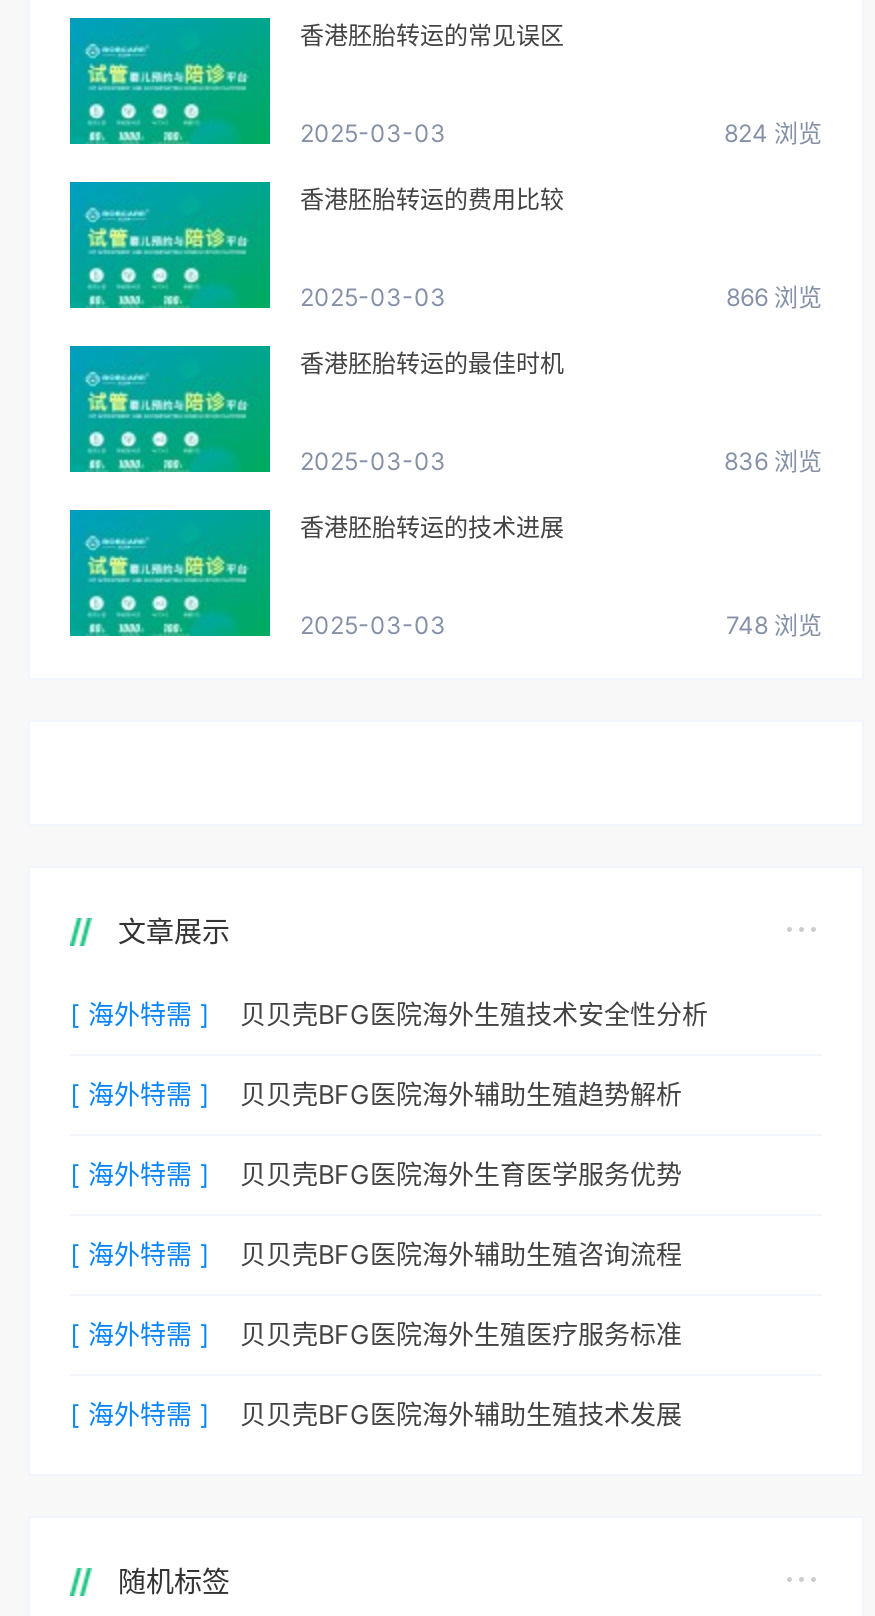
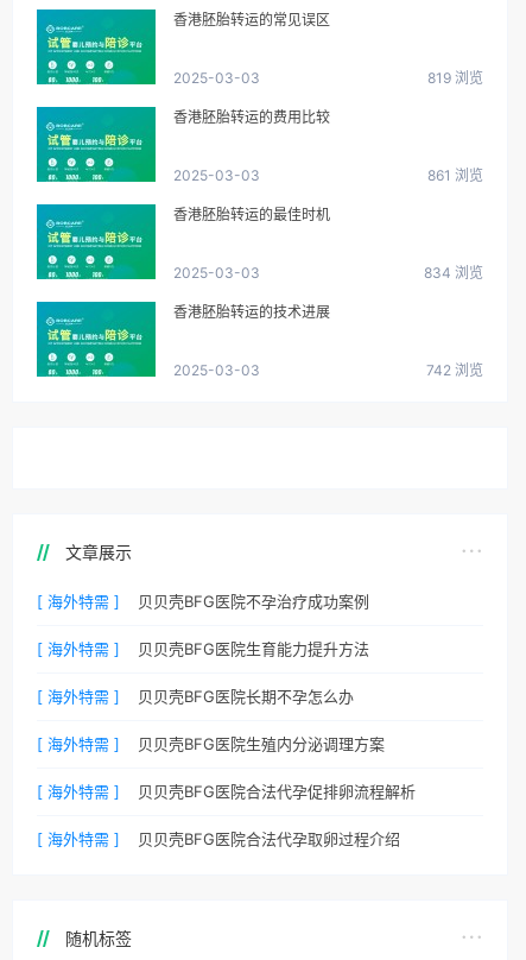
[724,117,822,147] 824 浏览 -> [427,68,483,86] 819 浏览
[726,281,822,311] 866 浏览 -> [427,166,483,184] 861 浏览
[724,445,822,475] 836 浏览 -> [424,263,483,281] 834 浏览
[726,609,822,639] 748 浏览 -> [426,361,483,379] 742 浏览
[240,997,708,1029] 贝贝壳BFG医院海外生殖技术安全性分析 -> [138,591,369,610] 贝贝壳BFG医院不孕治疗成功案例
[240,1077,682,1109] 贝贝壳BFG医院海外辅助生殖趋势解析 -> [138,639,369,658] 贝贝壳BFG医院生育能力提升方法
[240,1157,682,1189] 贝贝壳BFG医院海外生育医学服务优势 -> [138,686,354,705] 贝贝壳BFG医院长期不孕怎么办
[240,1237,682,1269] 贝贝壳BFG医院海外辅助生殖咨询流程 -> [138,734,385,753] 贝贝壳BFG医院生殖内分泌调理方案
[240,1317,682,1349] 贝贝壳BFG医院海外生殖医疗服务标准 -> [138,781,416,800] 贝贝壳BFG医院合法代孕促排卵流程解析
[240,1397,682,1429] 贝贝壳BFG医院海外辅助生殖技术发展 -> [138,829,400,848] 贝贝壳BFG医院合法代孕取卵过程介绍

